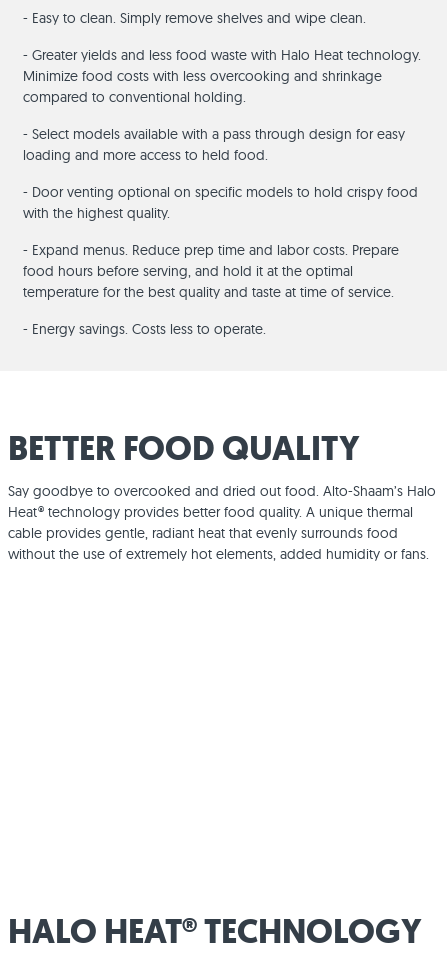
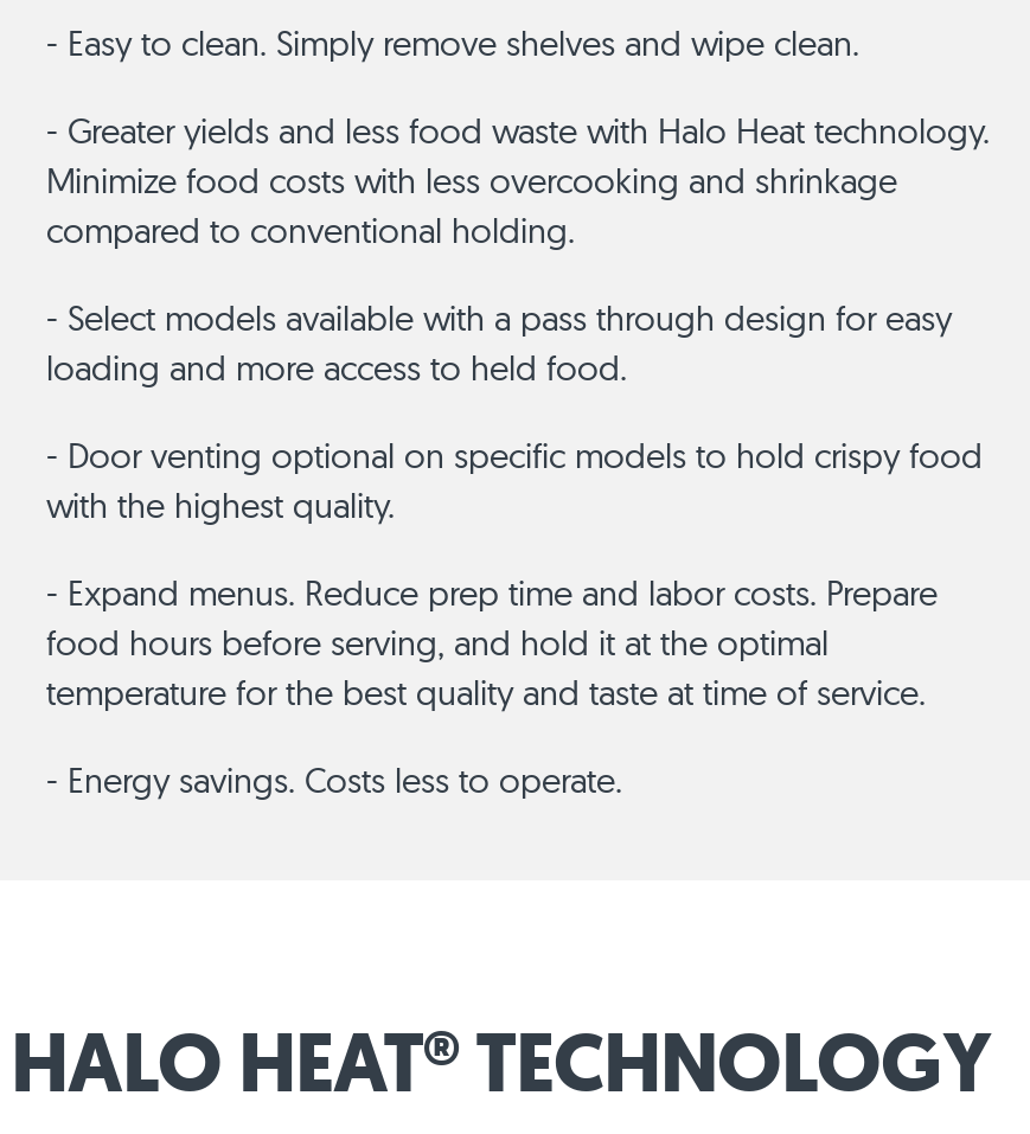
[8,425,436,563] BETTER FOOD QUALITY | Say goodbye to overcooked and dried out food. Alto-Shaam’s Halo | Heat® technology provides better food quality. A unique thermal | cable provides gentle, radiant heat that evenly surrounds food | without the use of extremely hot elements, added humidity or fans. -> none

